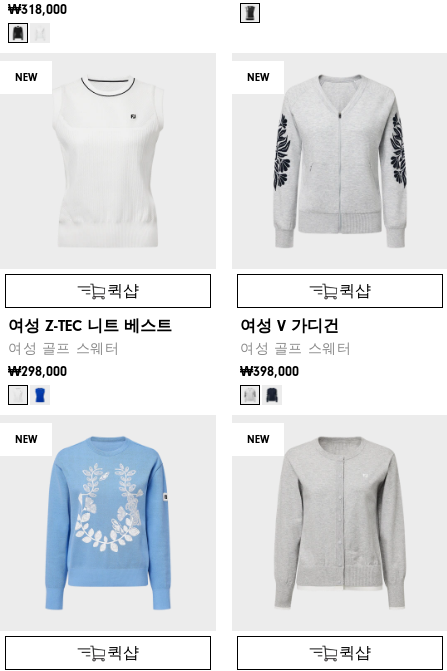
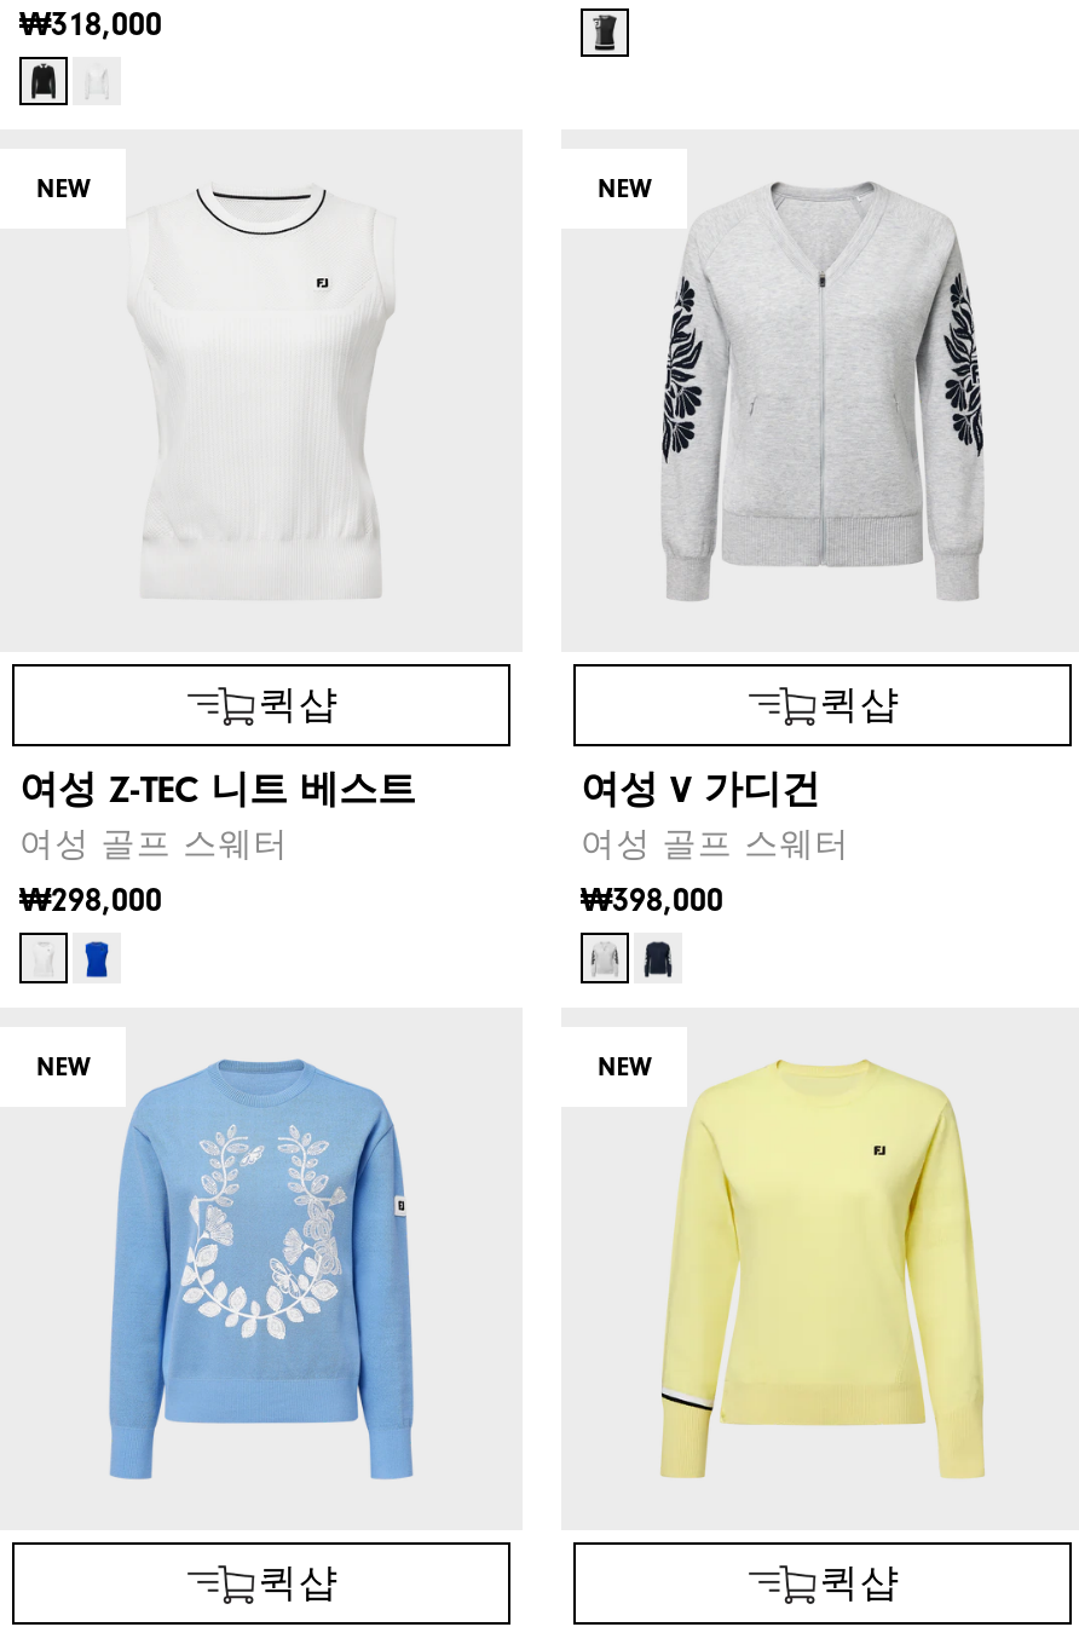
[274,436,407,608] [image] -> [660,1057,987,1478] [image]

